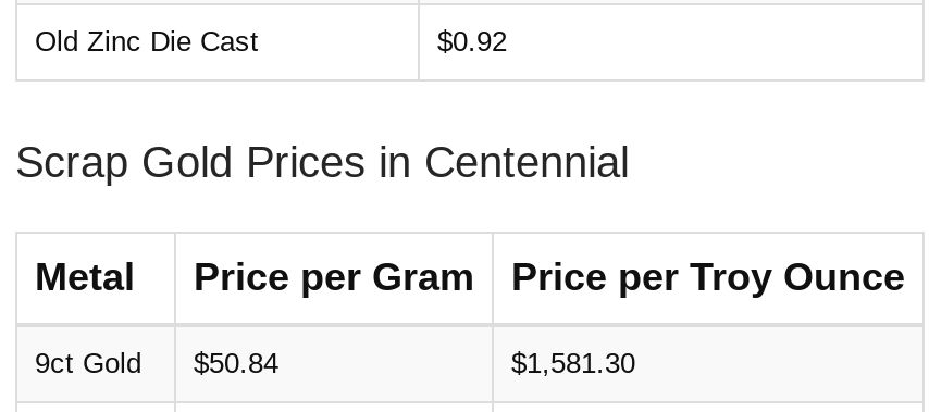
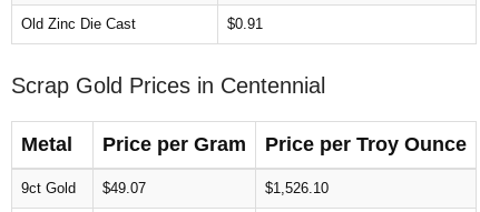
[437,25,507,58] $0.92 -> [227,16,263,32] $0.91
[35,347,278,379] 9ct Gold $50.84 -> [21,180,146,196] 9ct Gold $49.07
[511,347,635,379] $1,581.30 -> [265,180,329,196] $1,526.10

